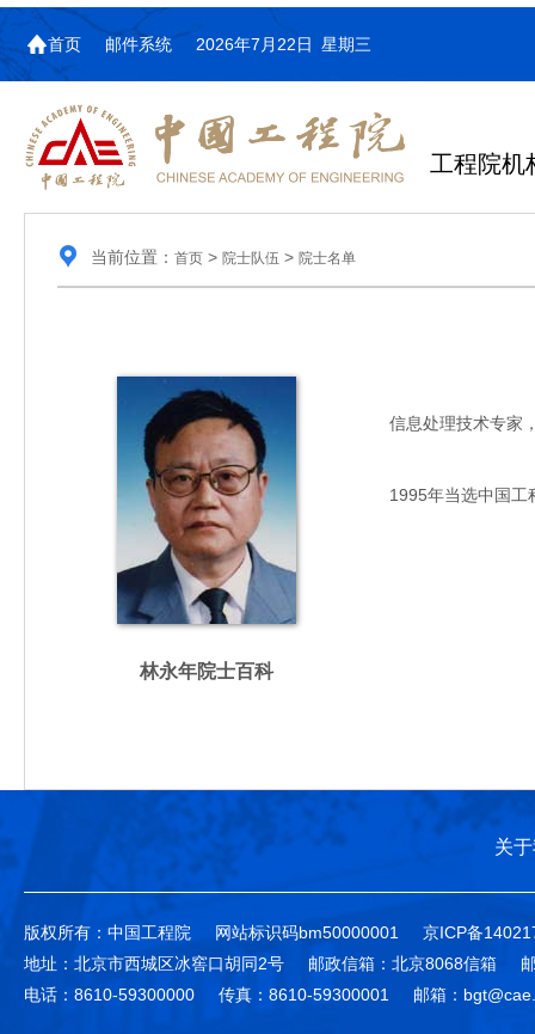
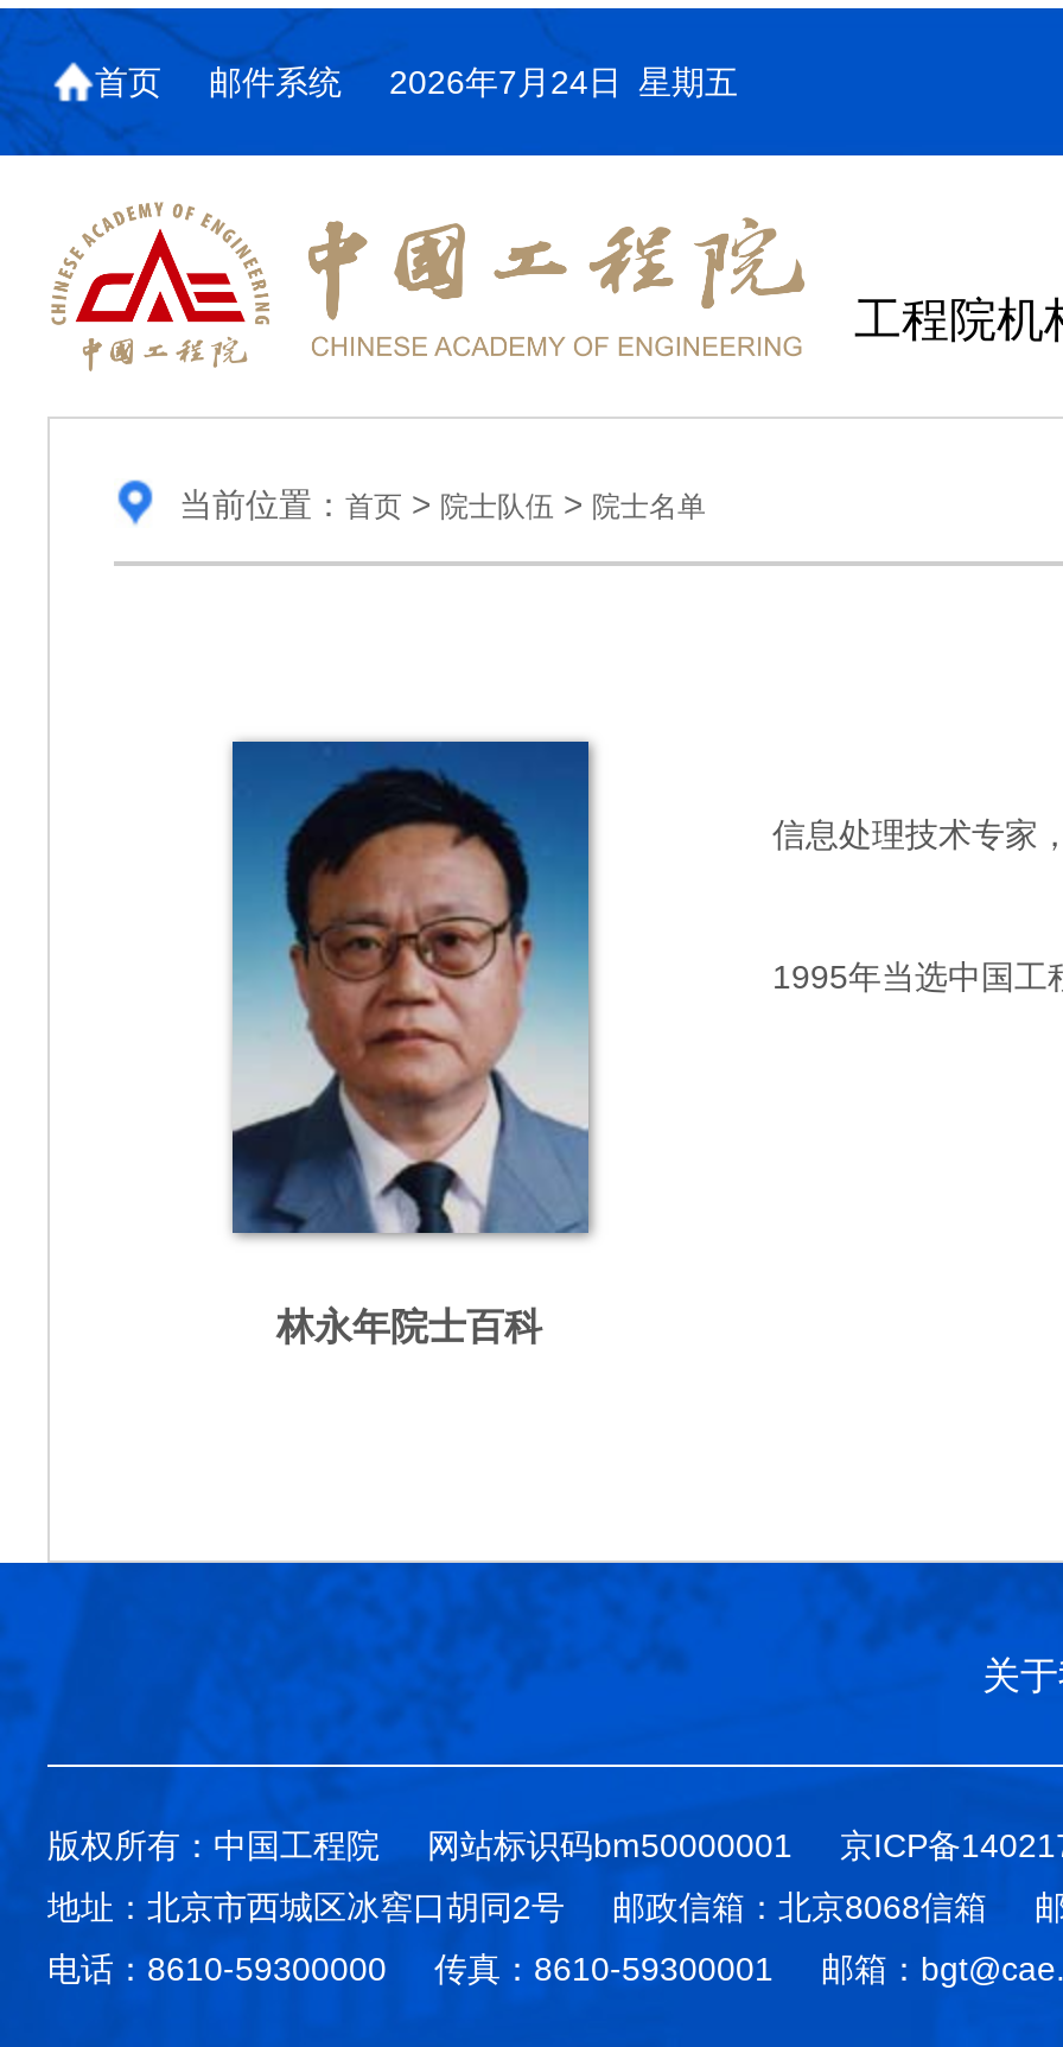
[196,35,371,54] 2026年7月22日 星期三 -> [389,63,738,101] 2026年7月24日 星期五

